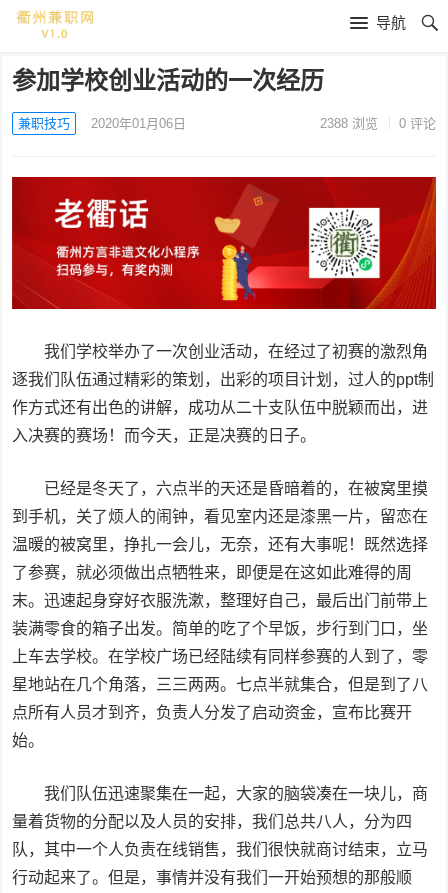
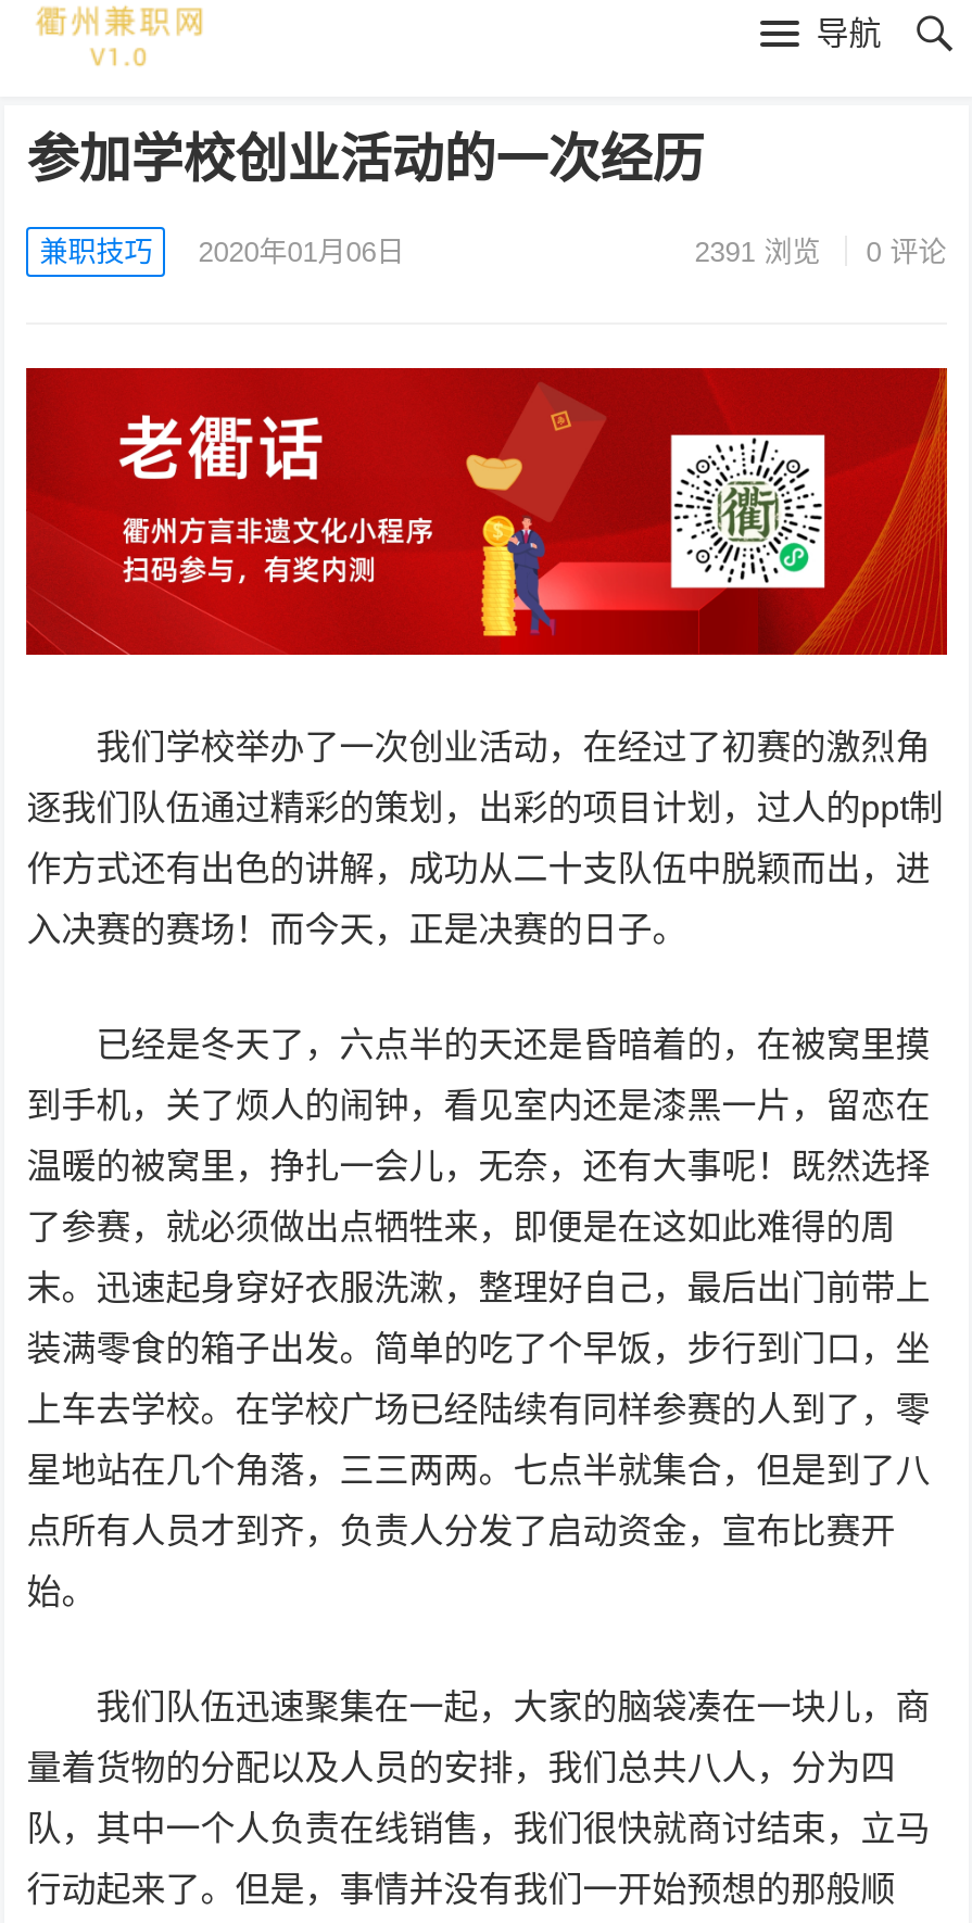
[320,116,436,131] 2388浏览 0 评论 -> [695,236,947,268] 2391浏览 0 评论

